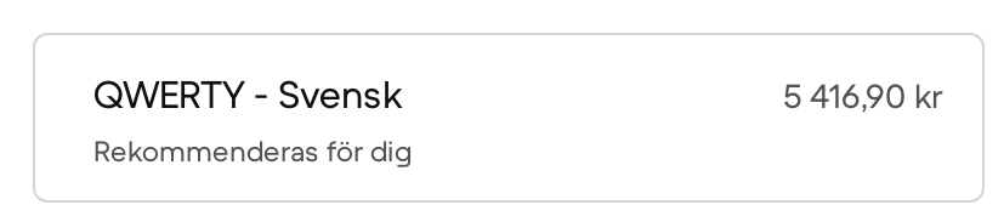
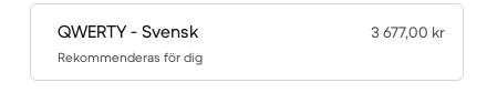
[783,75,943,119] 5 416,90 kr -> [371,23,445,43] 3 677,00 kr

